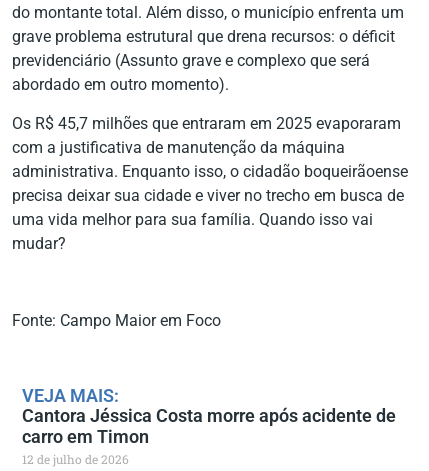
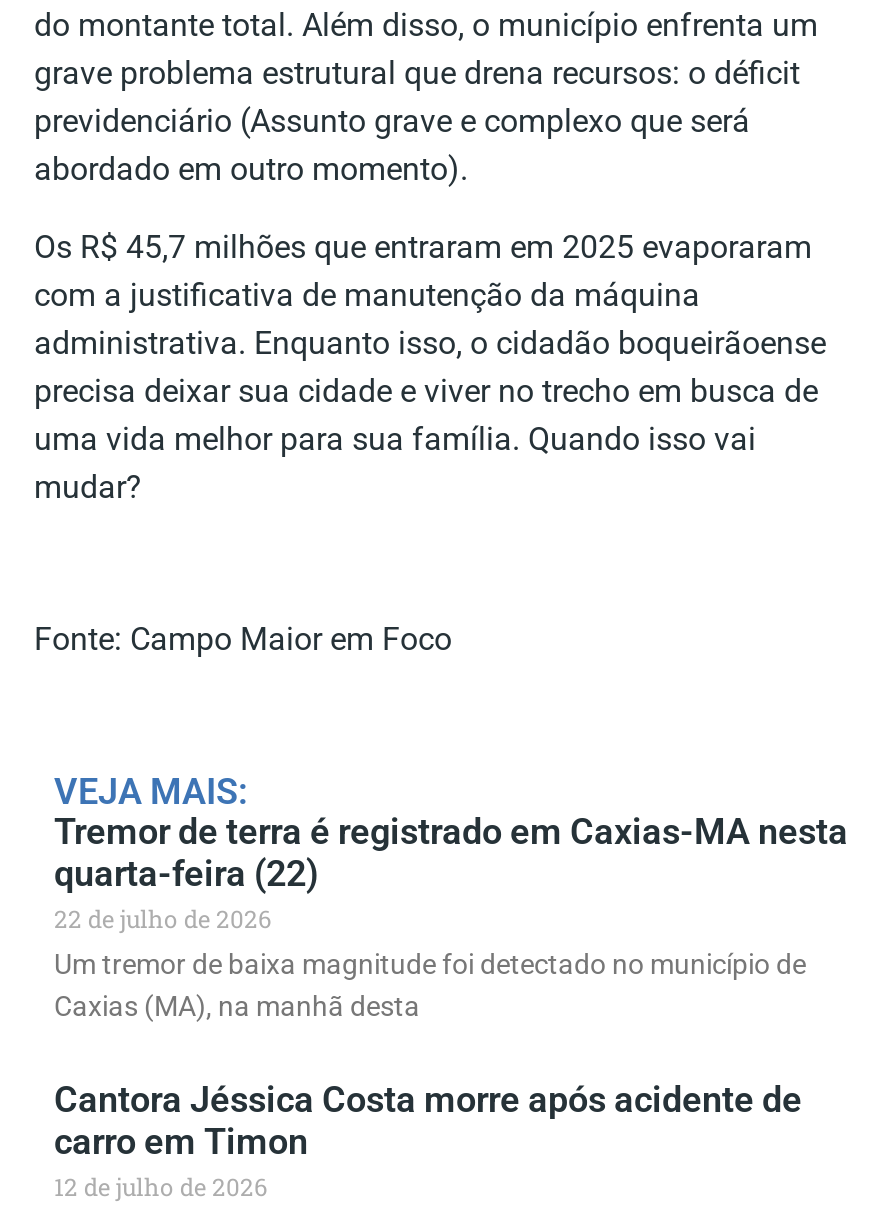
none -> [54,810,848,1022] Tremor de terra é registrado em Caxias-MA nesta | quarta-feira (22) | 22 de julho de 2026 | Um tremor de baixa magnitude foi detectado no município de | Caxias (MA), na manhã desta

